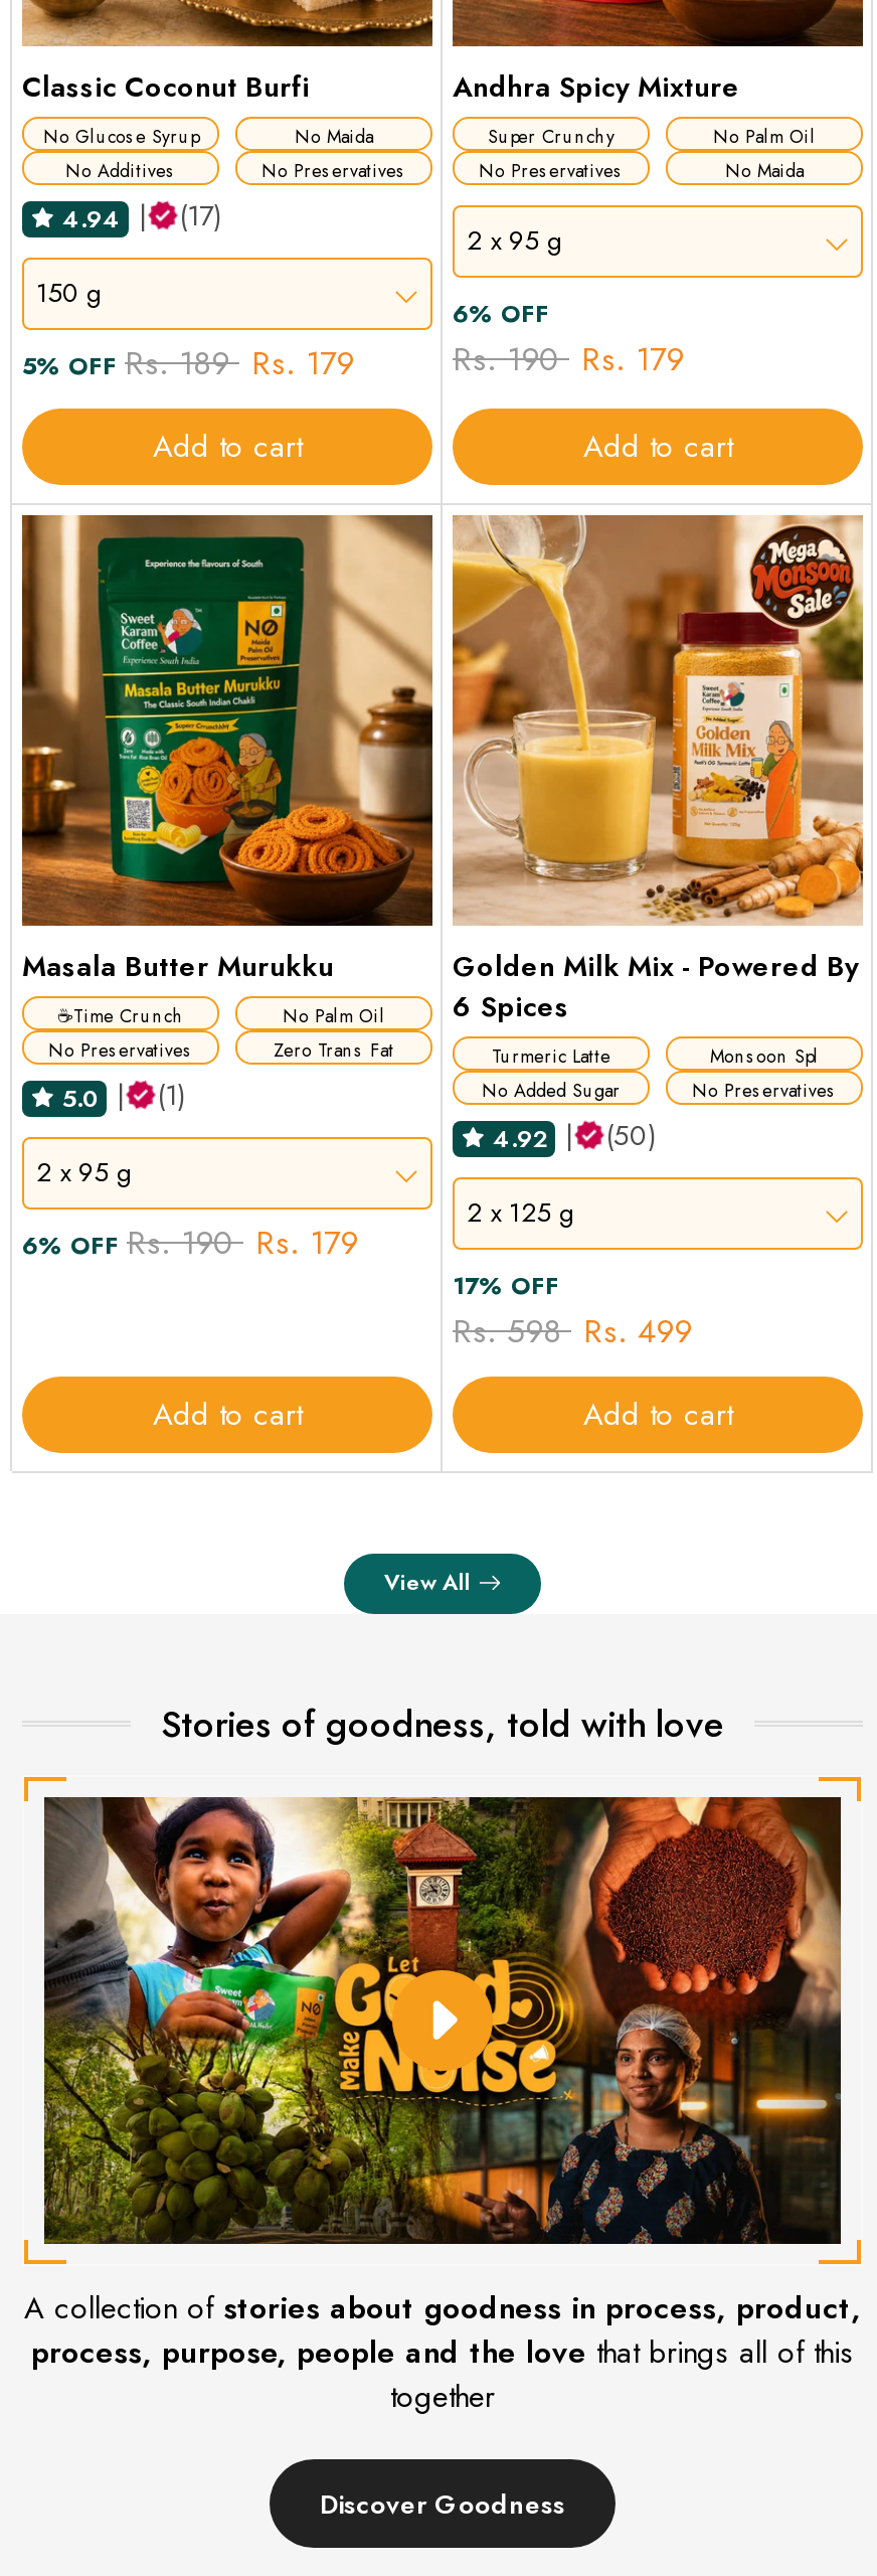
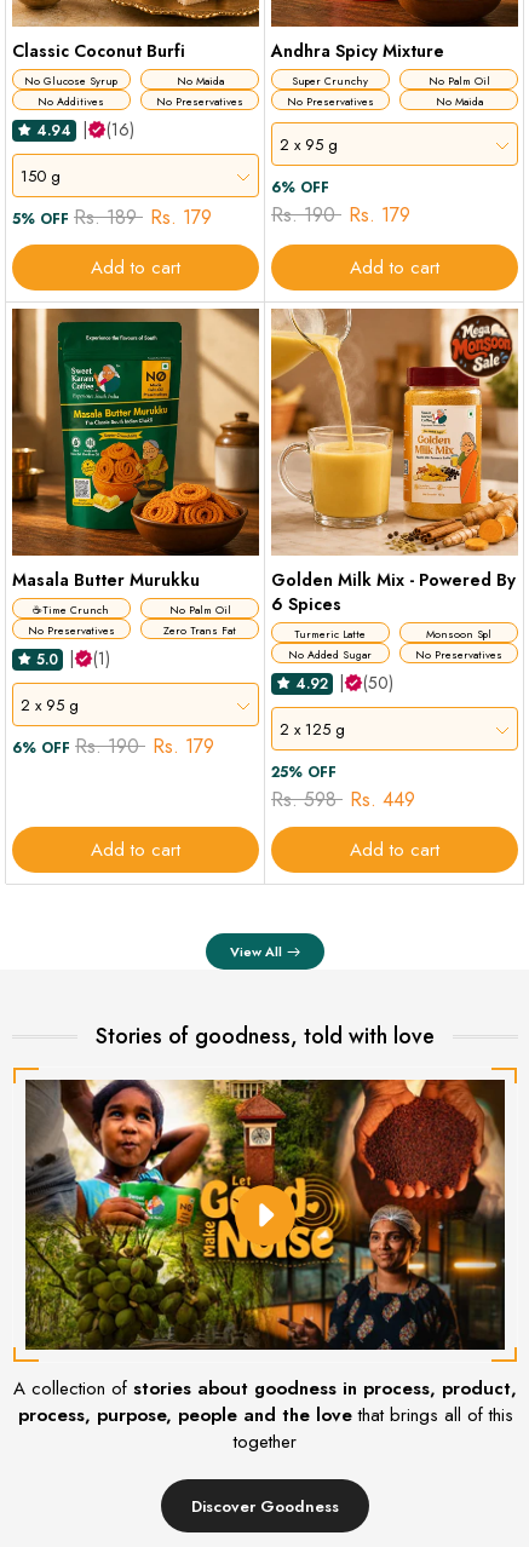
[179,195,221,235] (17) -> [107,117,134,142] (16)
[453,1267,559,1303] 17% OFF -> [271,762,337,784] 25% OFF
[453,1307,692,1353] Rs. 598 Rs. 499 -> [271,786,415,814] Rs. 598 Rs. 449

